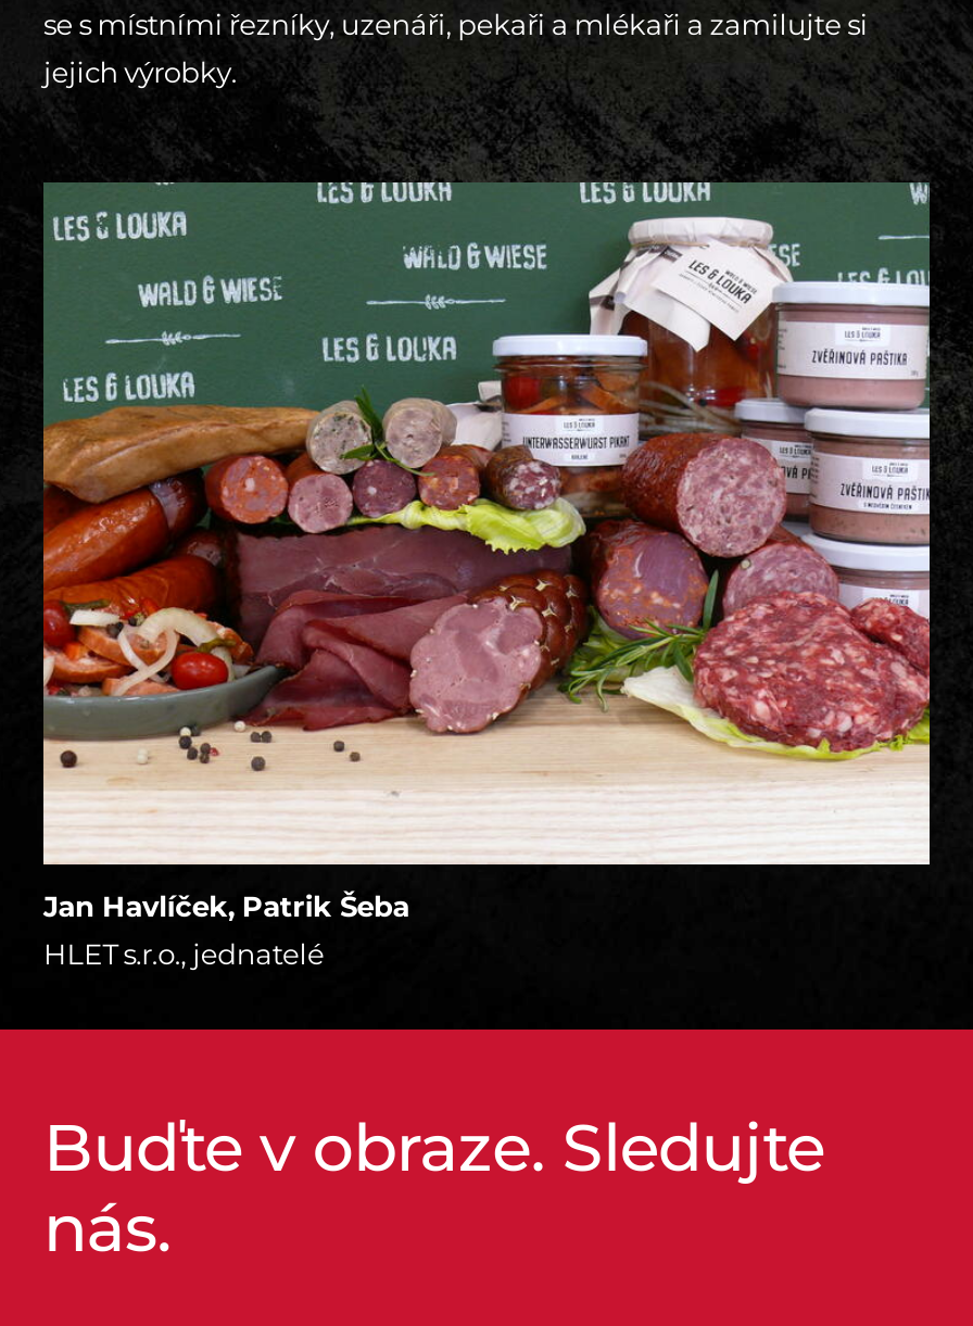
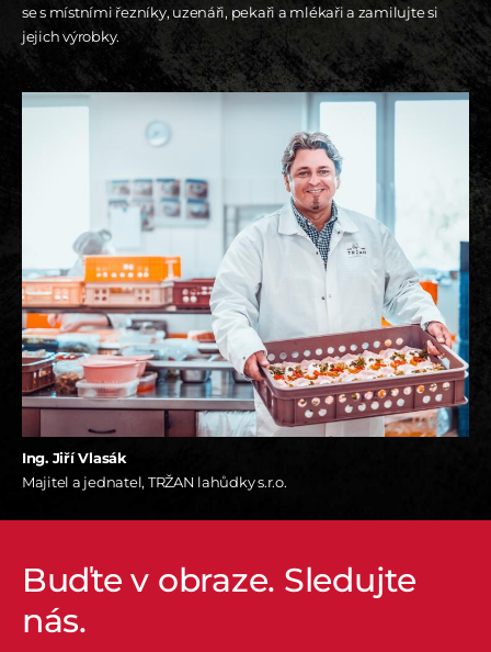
[41,182,932,970] [image] | Jan Havlíček, Patrik Šeba | HLET s.r.o., jednatelé -> [21,92,470,490] [image] | Ing. Jiří Vlasák | Majitel a jednatel, TRŽAN lahůdky s.r.o.

